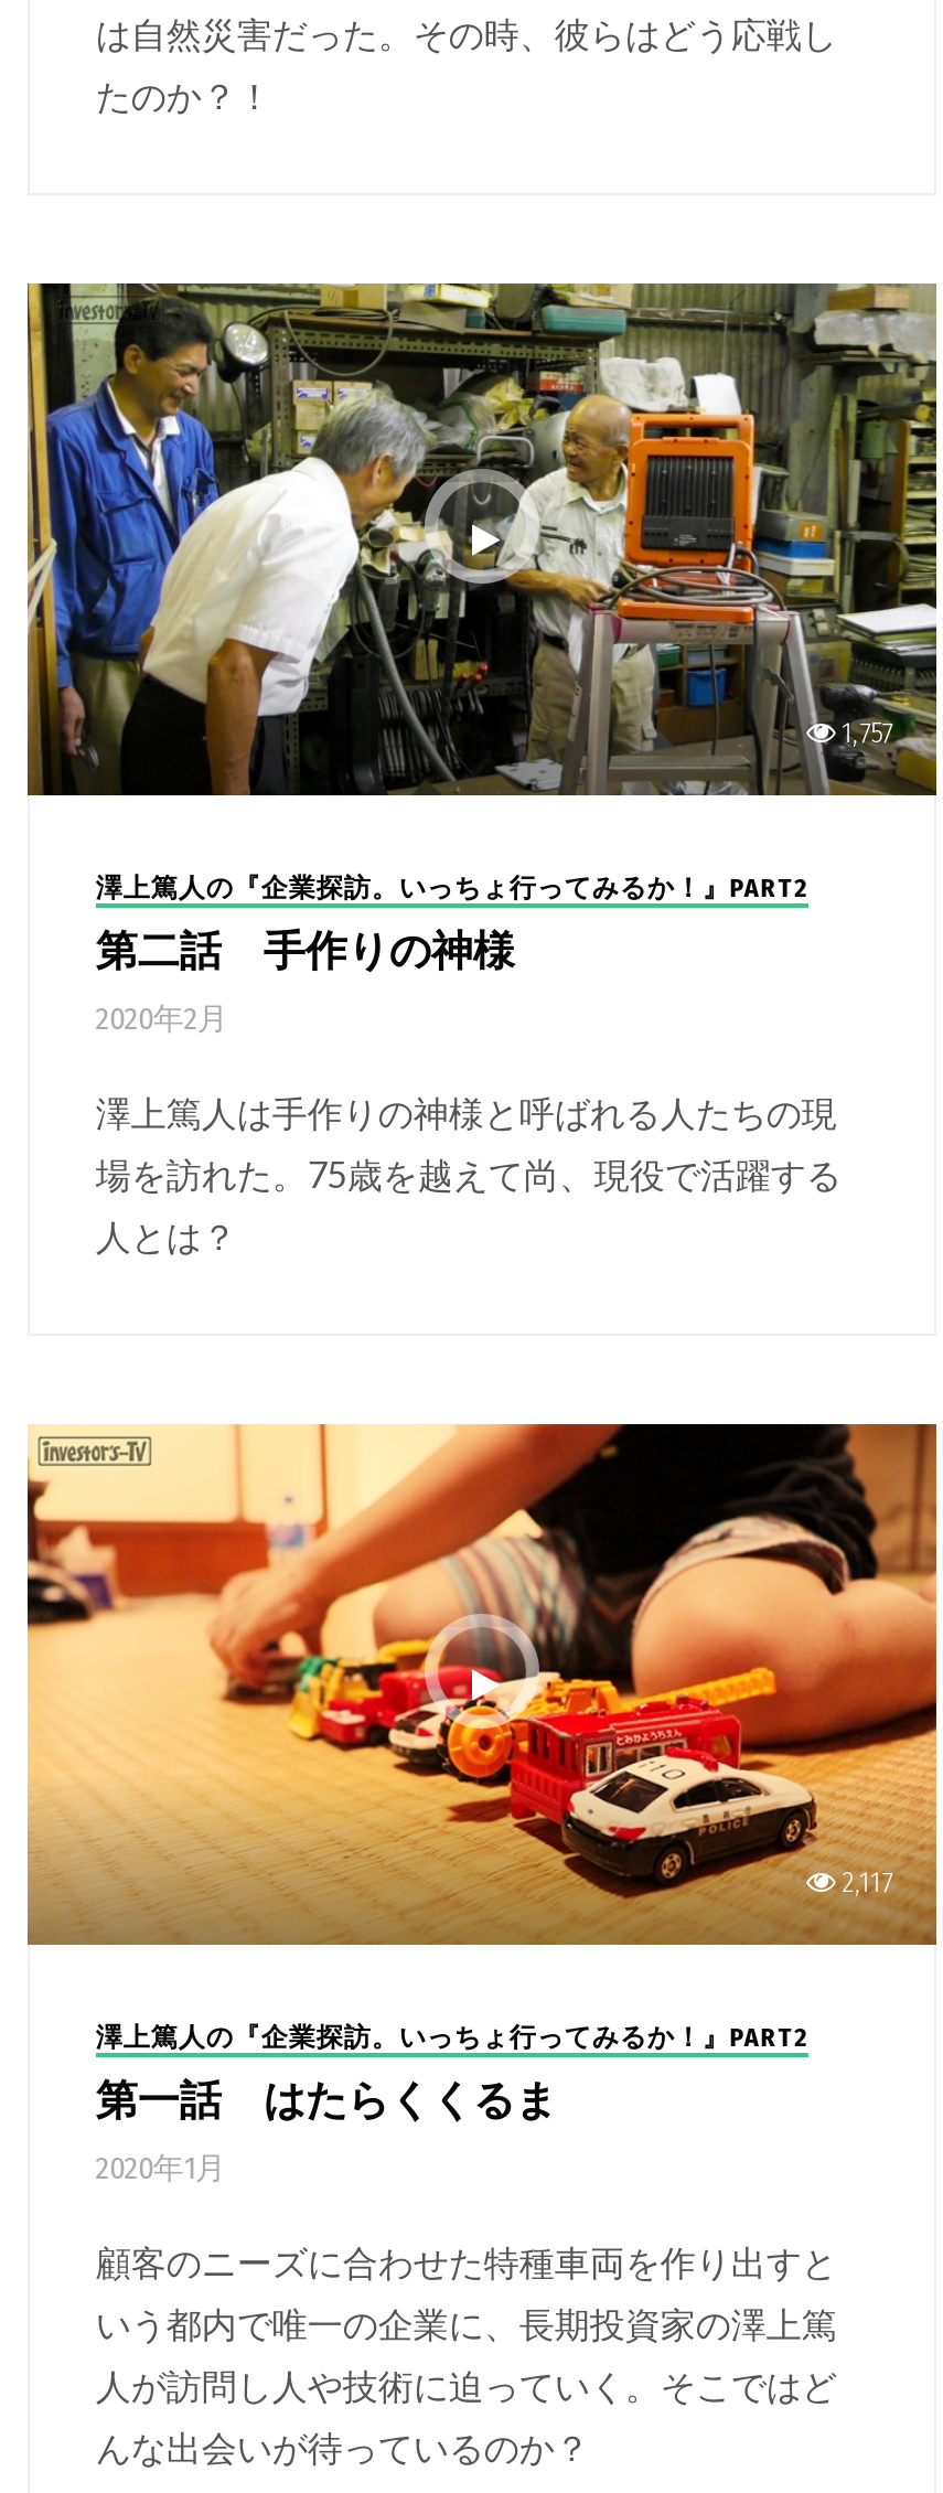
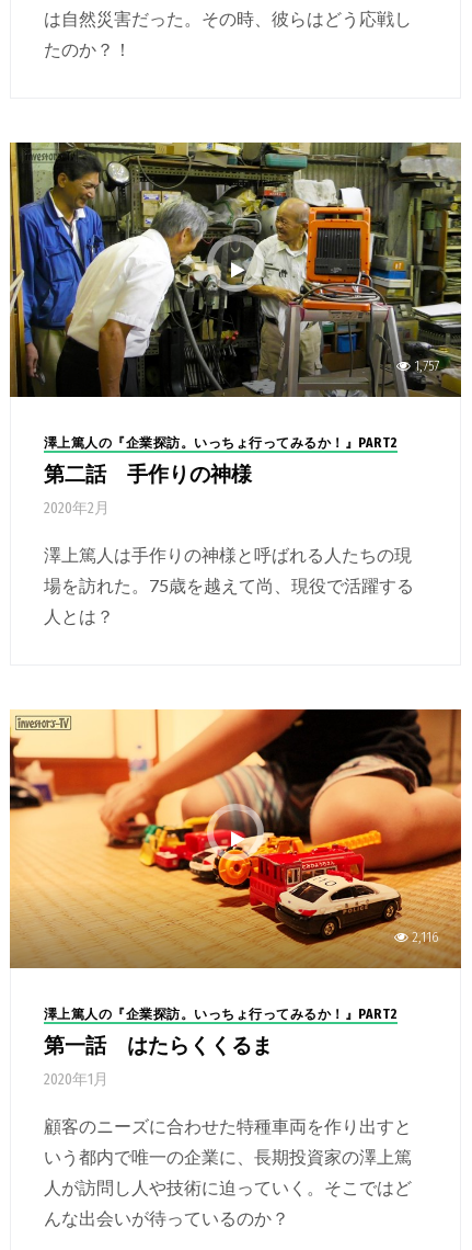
[842,1864,892,1897] 2,117 -> [412,928,439,945] 2,116

